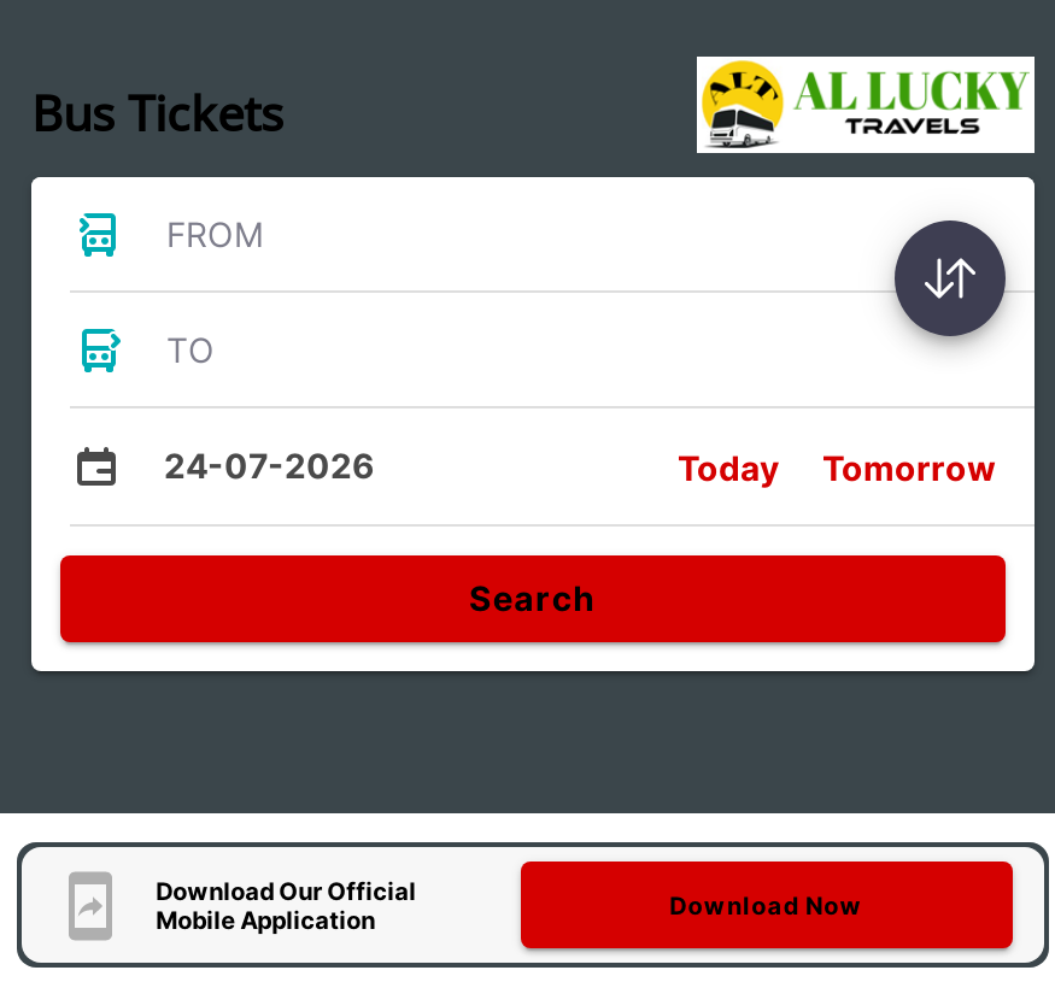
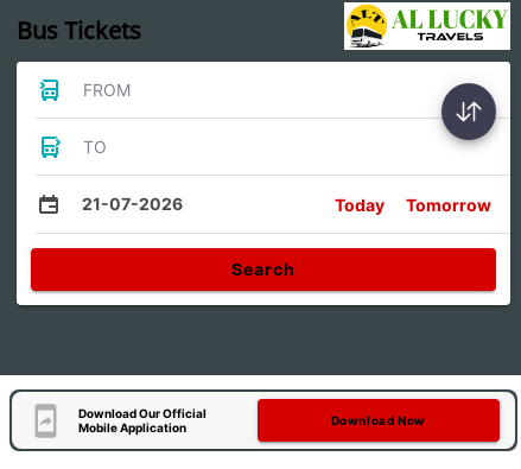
[164,445,374,486] 24-07-2026 -> [82,194,183,214] 21-07-2026

